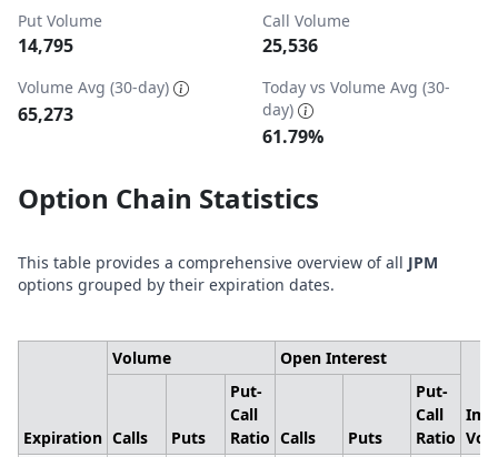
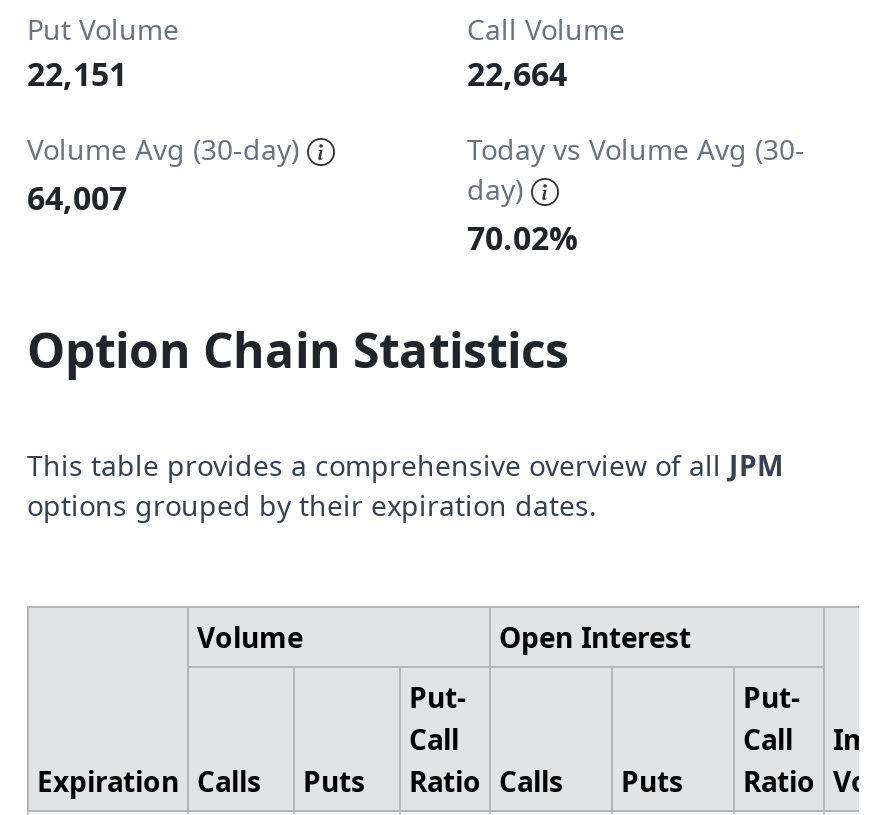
[18,33,73,57] 14,795 -> [27,52,127,96] 22,151
[262,33,318,57] 25,536 -> [467,52,567,96] 22,664
[18,101,73,126] 65,273 -> [27,175,127,219] 64,007
[262,124,323,148] 61.79% -> [467,215,577,259] 70.02%

